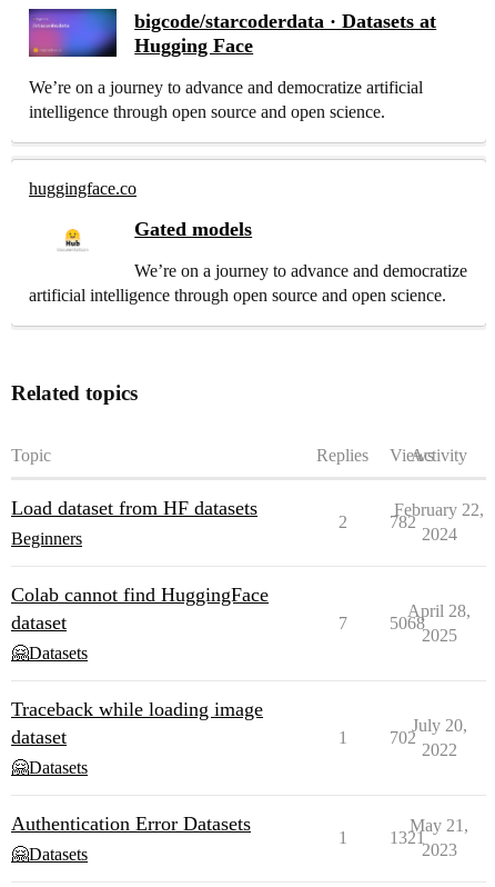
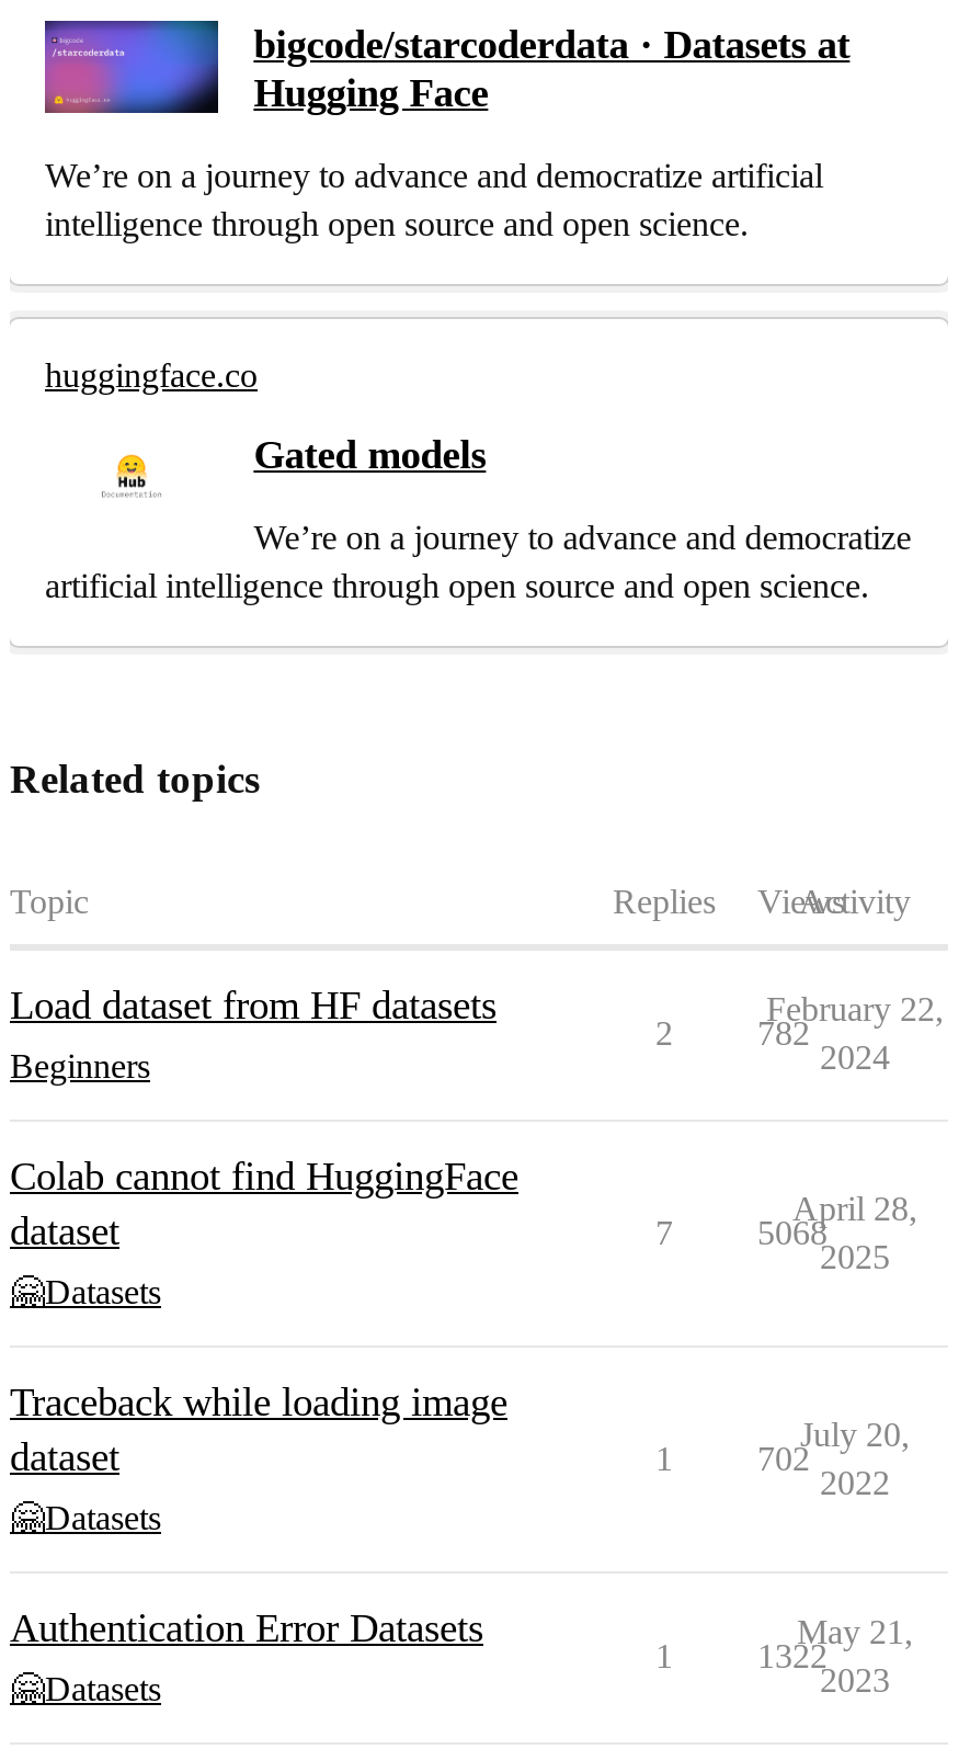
[390,828,425,847] 1321 -> [757,1636,828,1673] 1322

